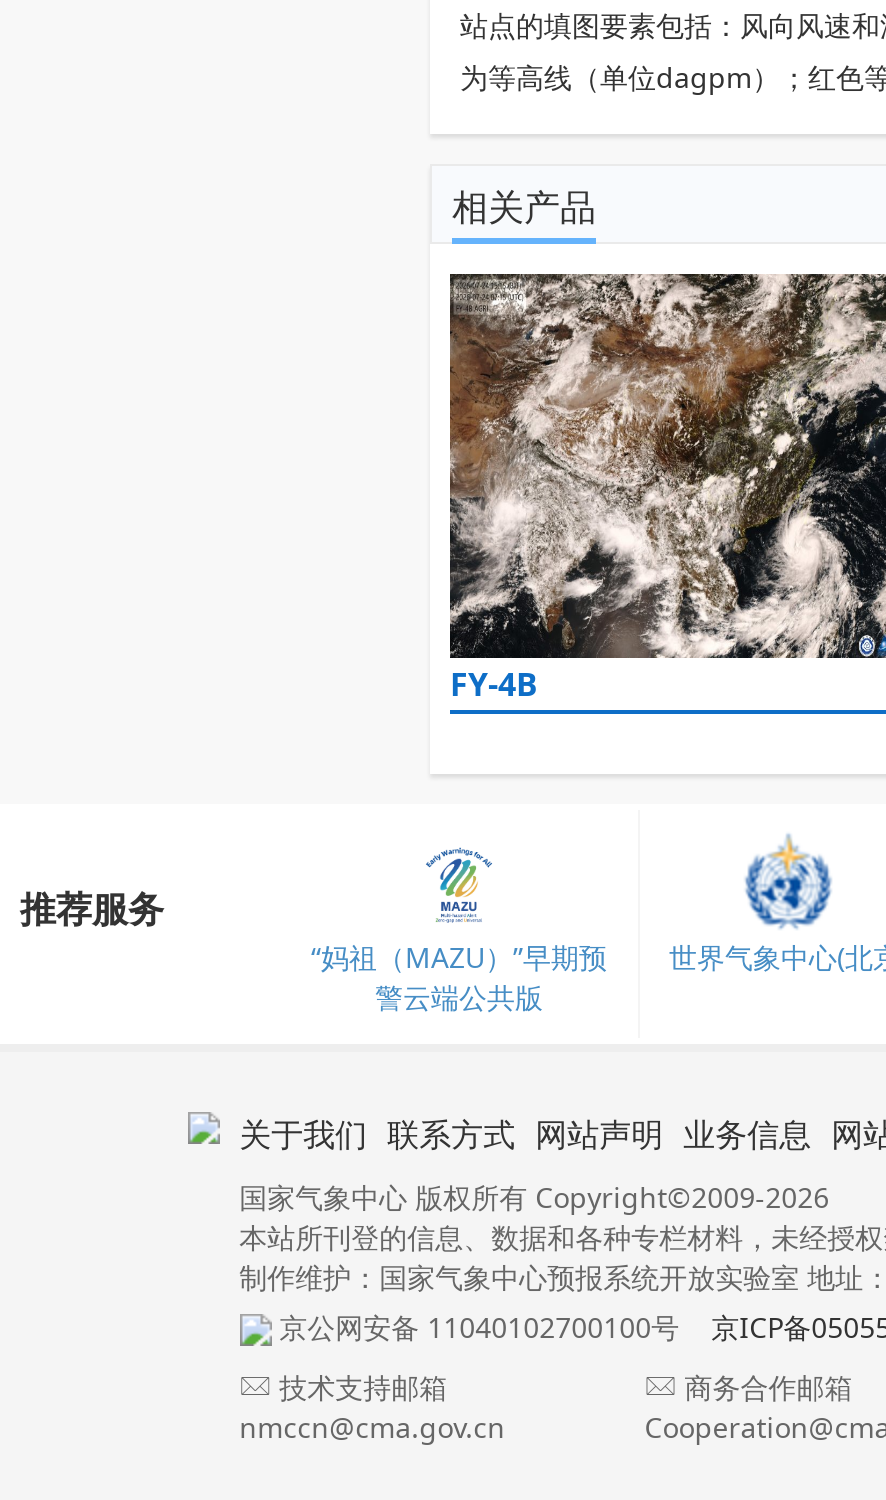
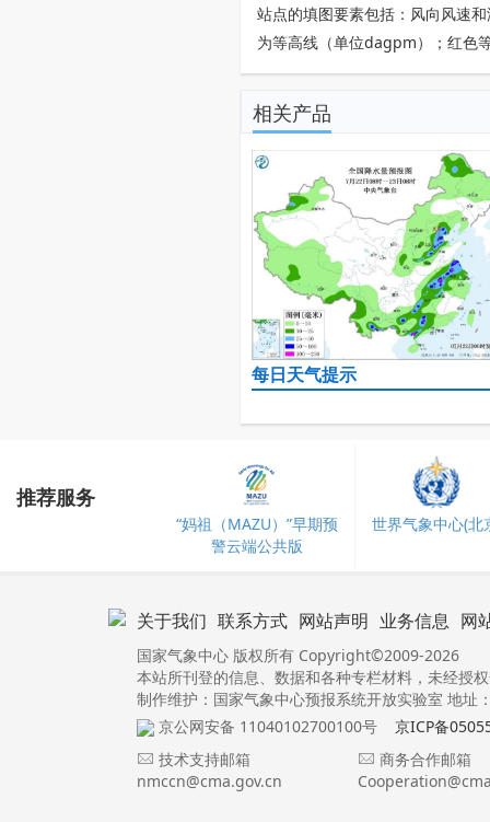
[448,272,880,705] [image] | FY-4B -> [252,150,487,386] [image] | 每日天气提示

